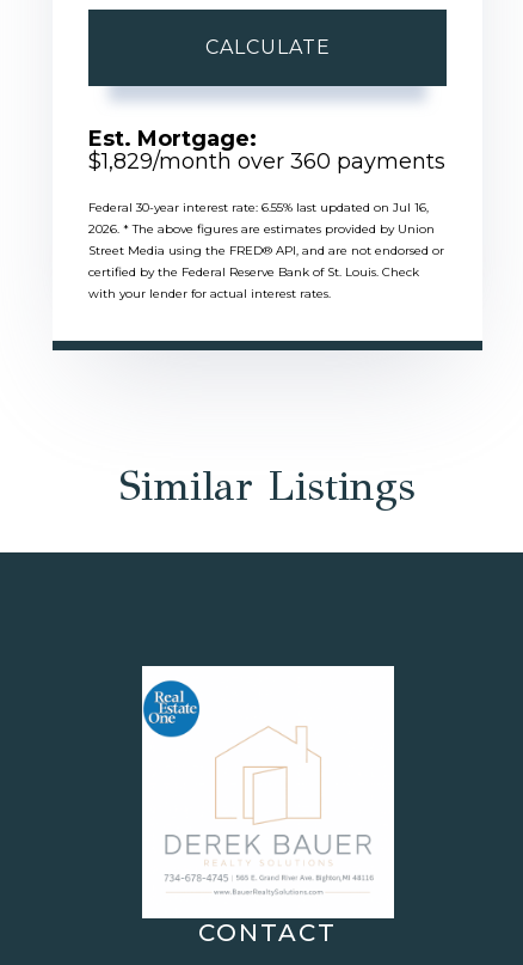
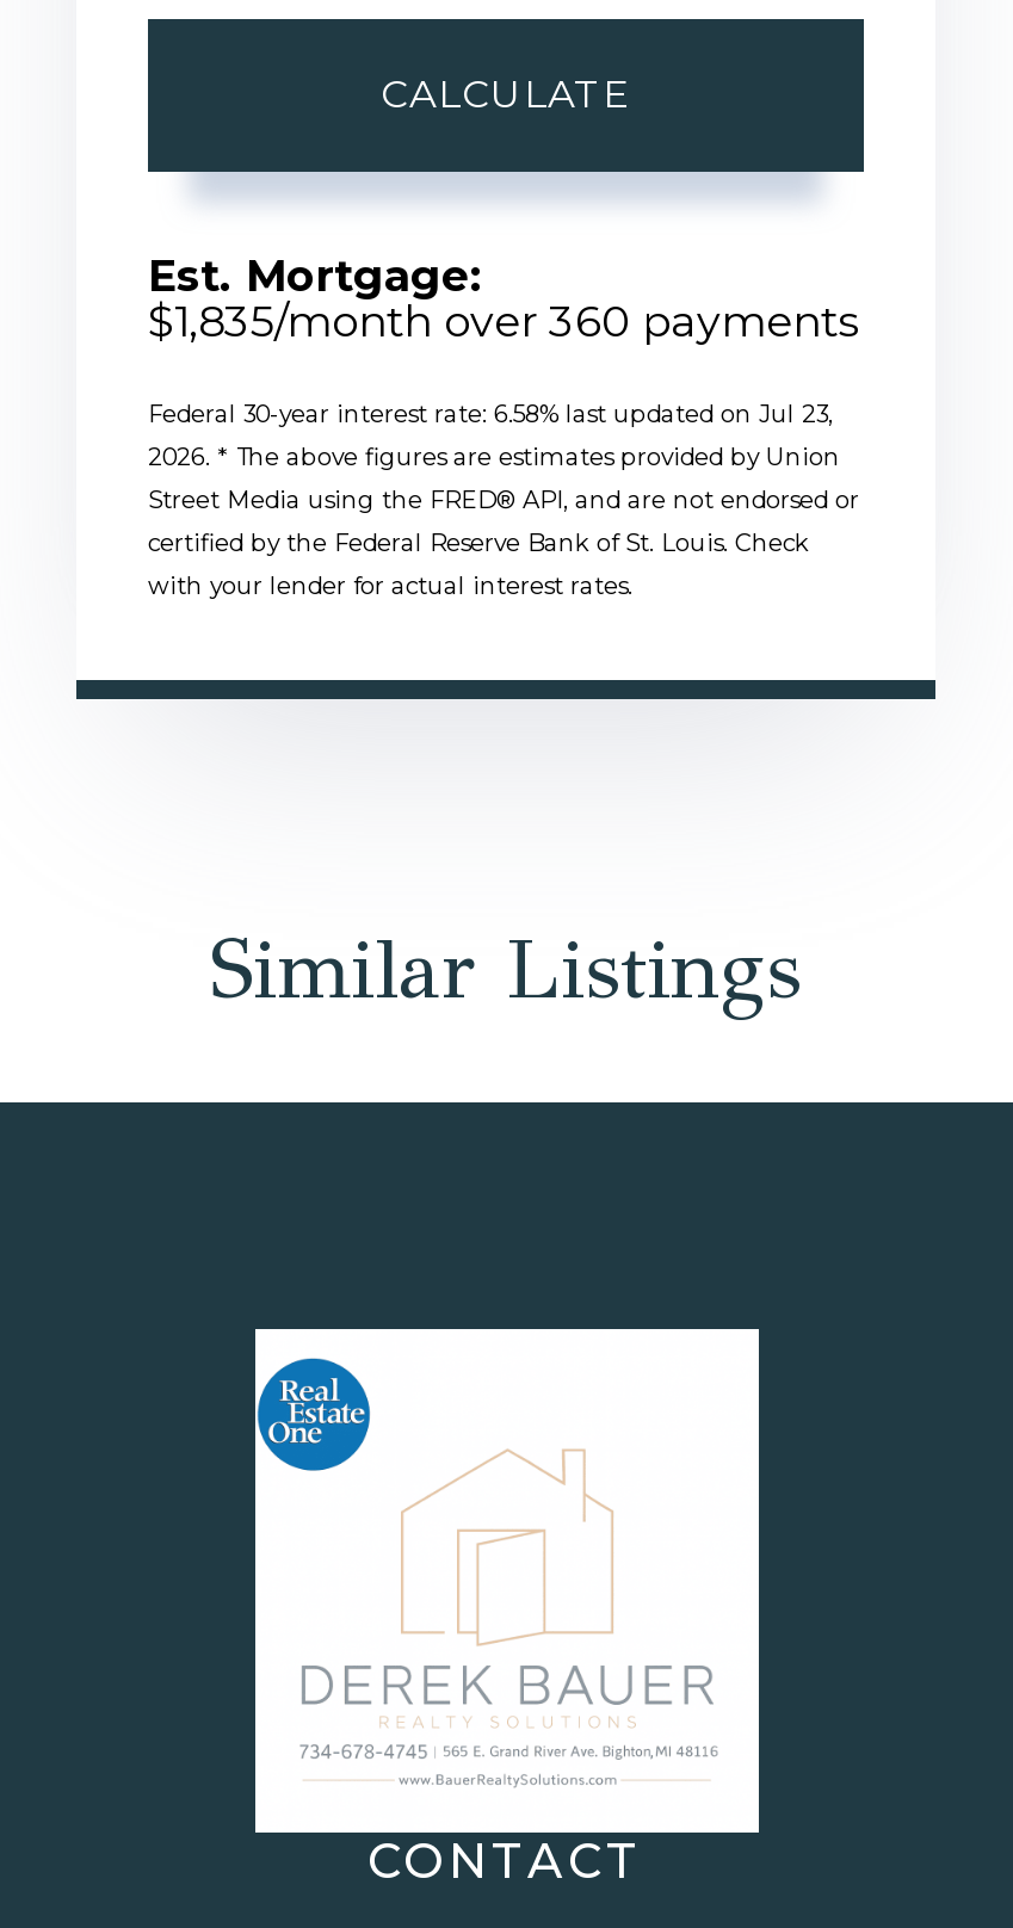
[88,148,445,174] $1,829/month over 360 payments -> [148,296,859,348] $1,835/month over 360 payments
[88,200,429,215] Federal 30-year interest rate: 6.55% last updated on Jul 16, -> [148,398,833,429] Federal 30-year interest rate: 6.58% last updated on Jul 23,

